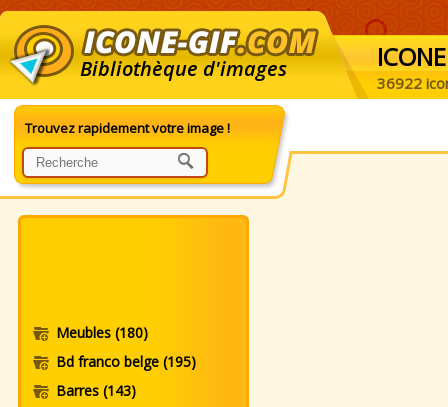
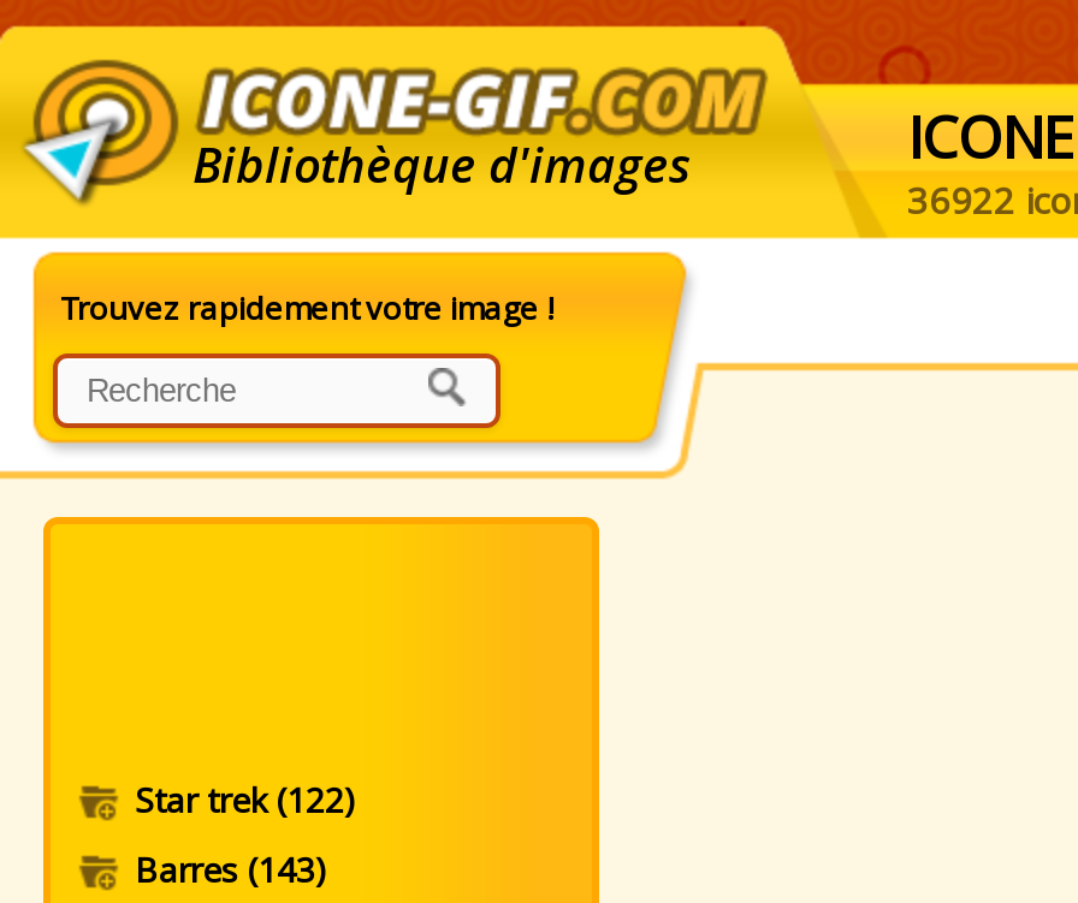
[56,323,196,371] Meubles (180) | Bd franco belge (195) -> [135,777,356,822] Star trek (122)

